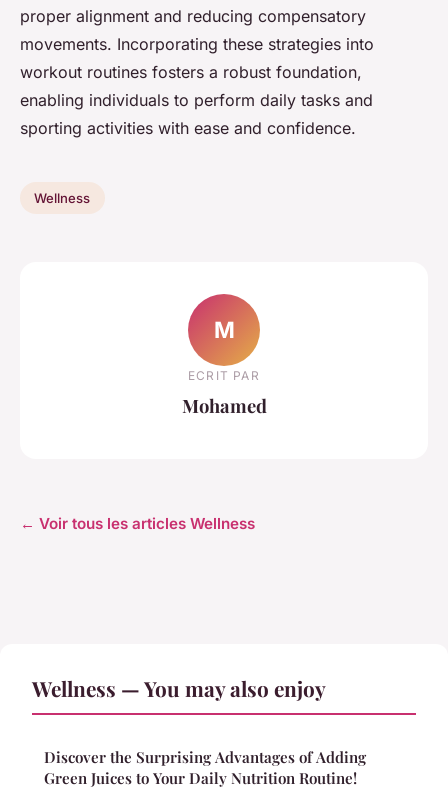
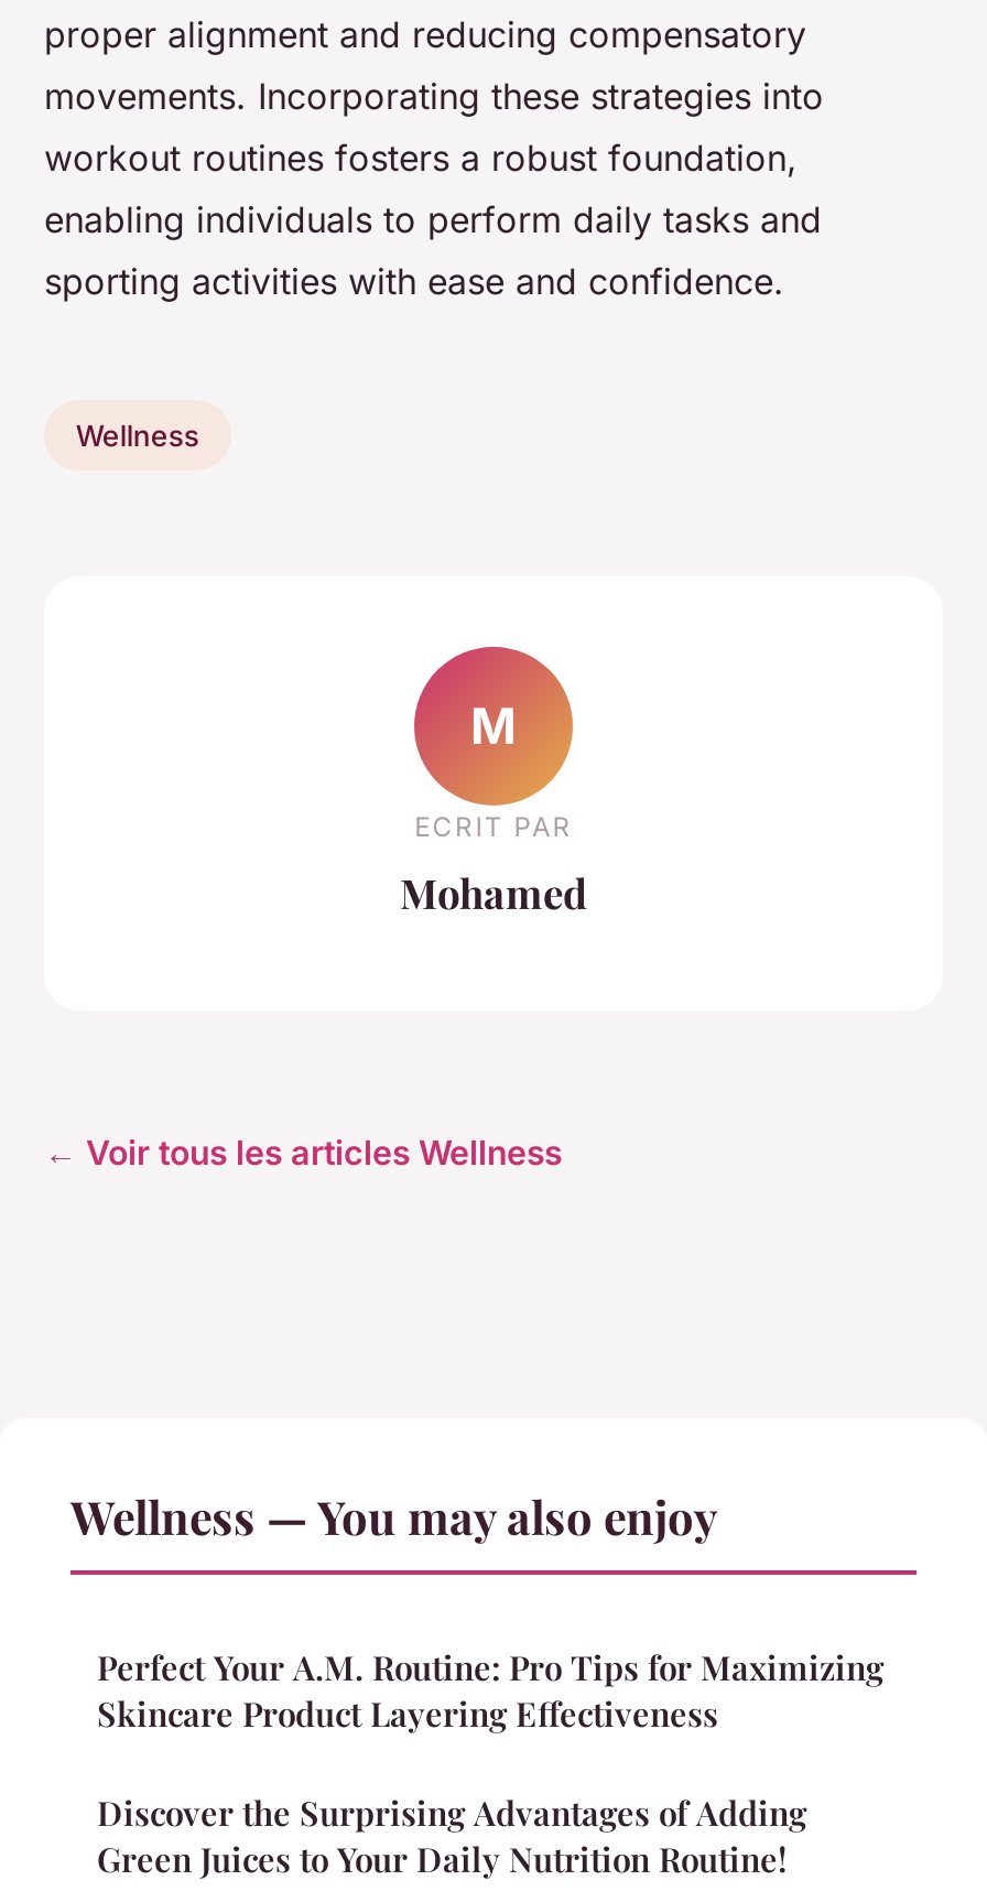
none -> [97,1646,883,1737] Perfect Your A.M. Routine: Pro Tips for Maximizing | Skincare Product Layering Effectiveness

